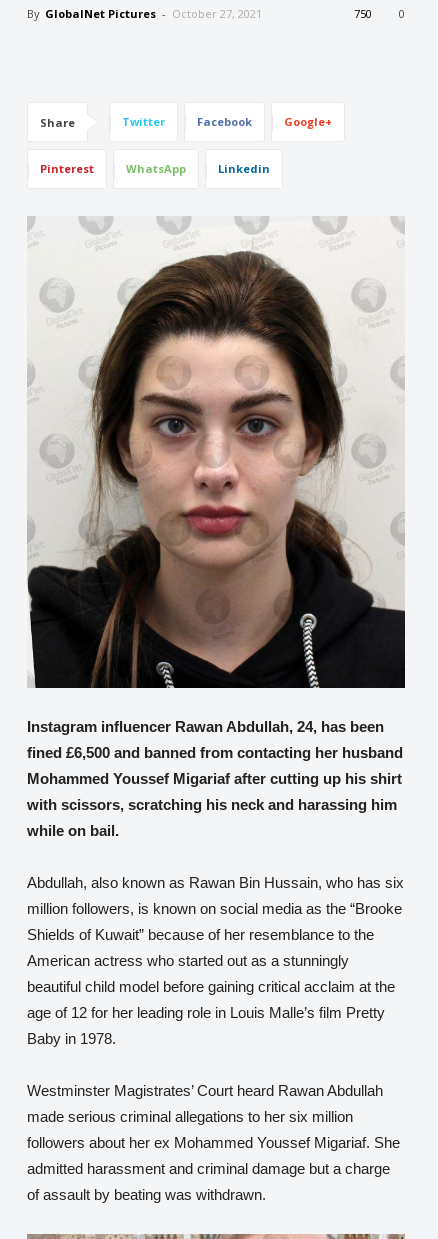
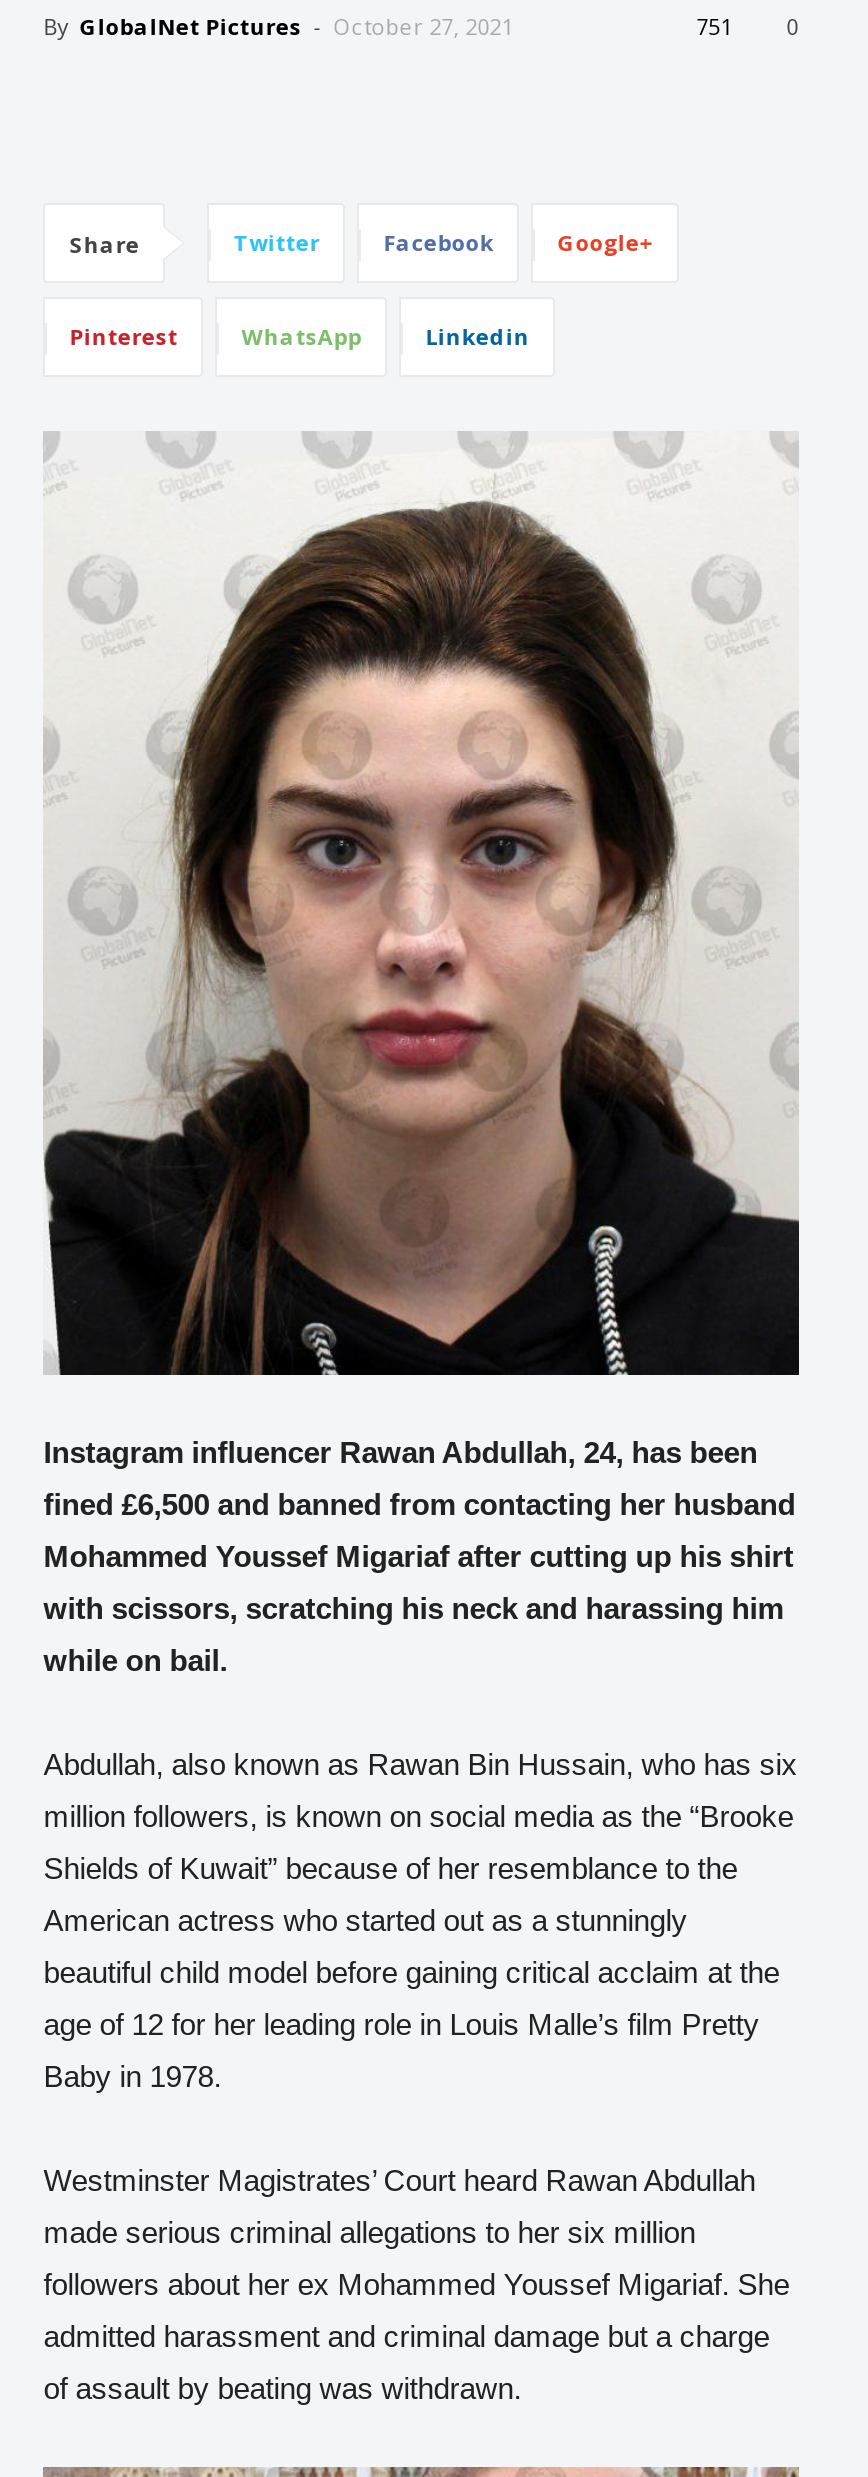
[354,6,405,21] 750 0 -> [697,11,799,41] 751 0

